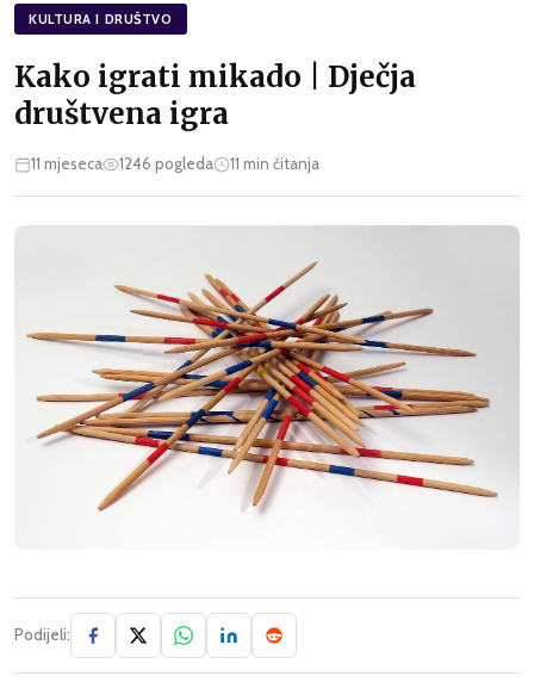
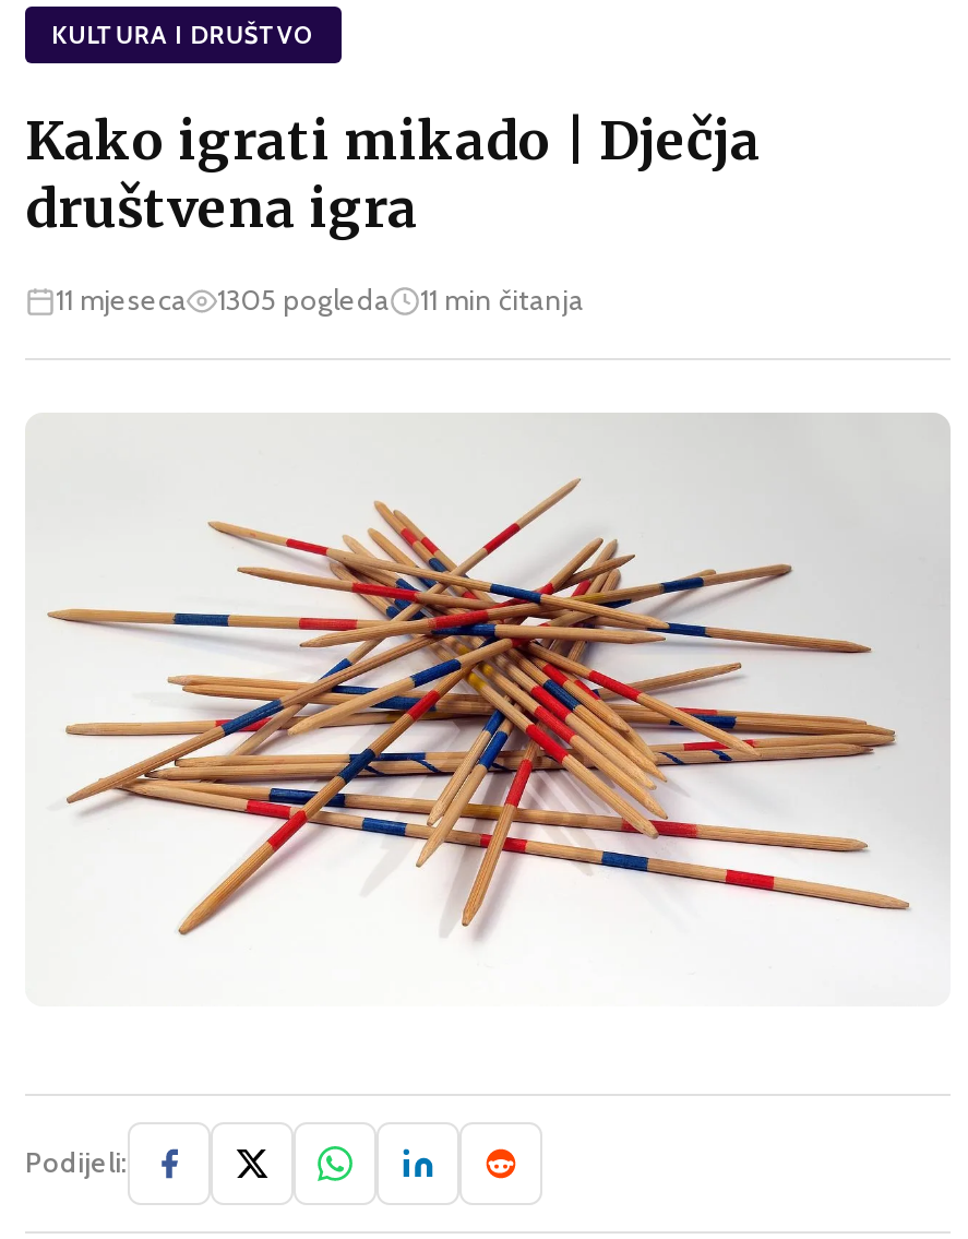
[31,154,319,173] 11 mjeseca 1246 pogleda 11 min čitanja -> [56,283,584,317] 11 mjeseca 1305 pogleda 11 min čitanja

